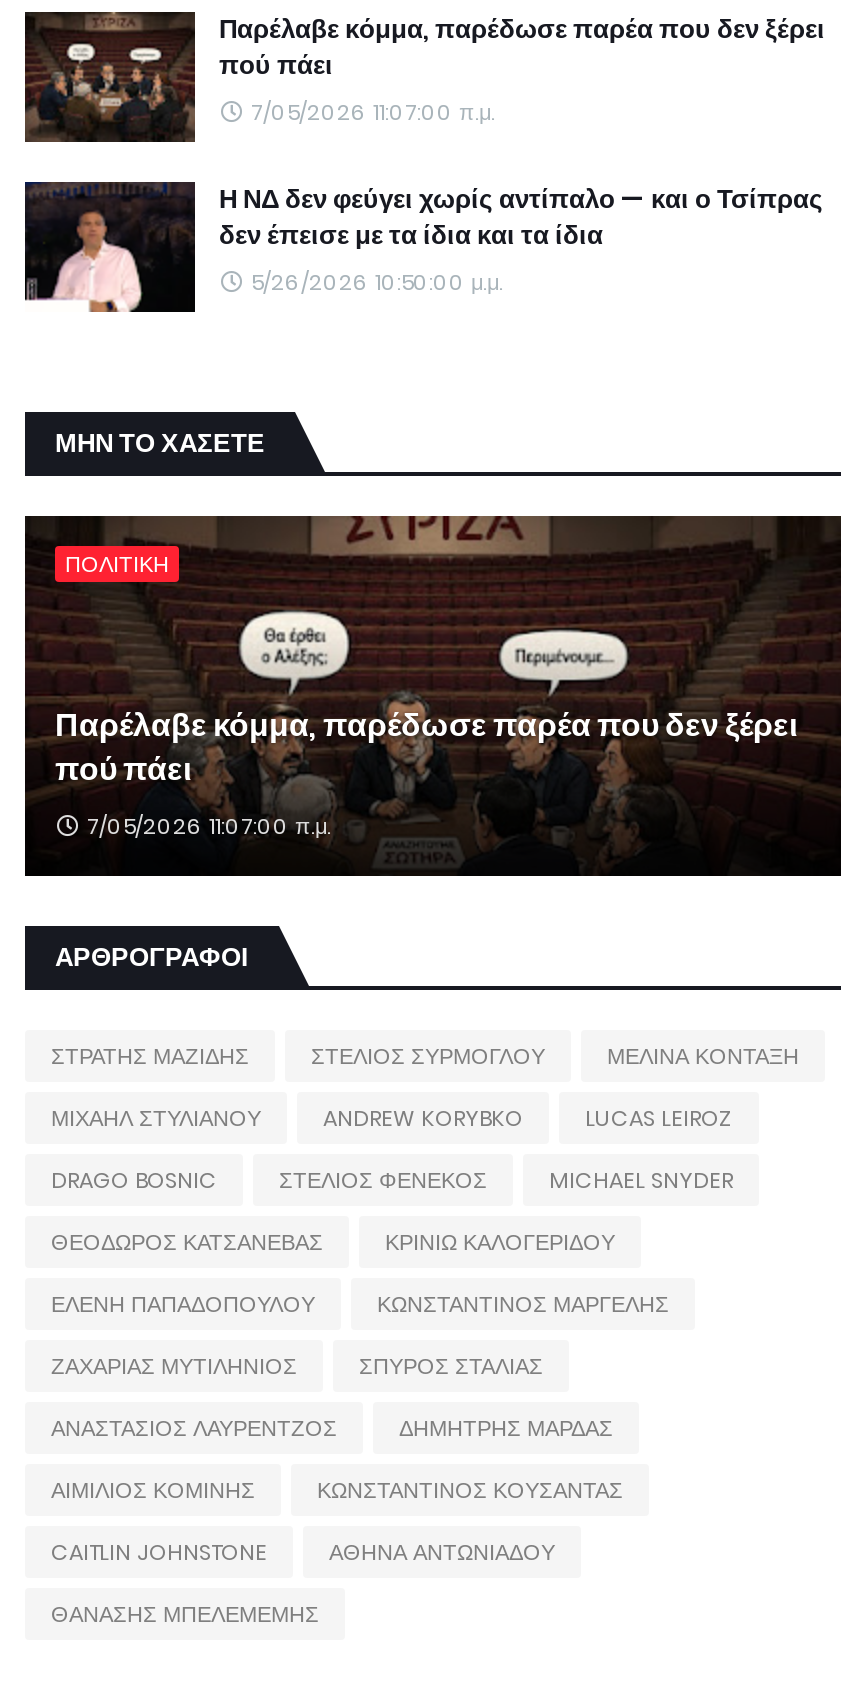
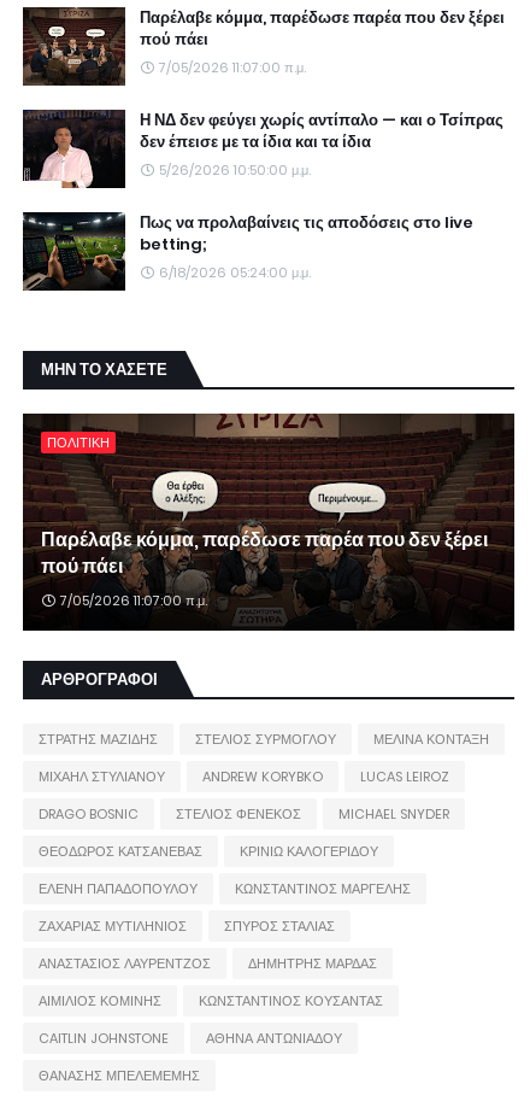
none -> [23,211,473,292] [image] | Πως να προλαβαίνεις τις αποδόσεις στο live | betting; | 6/18/2026 05:24:00 μ.μ.

